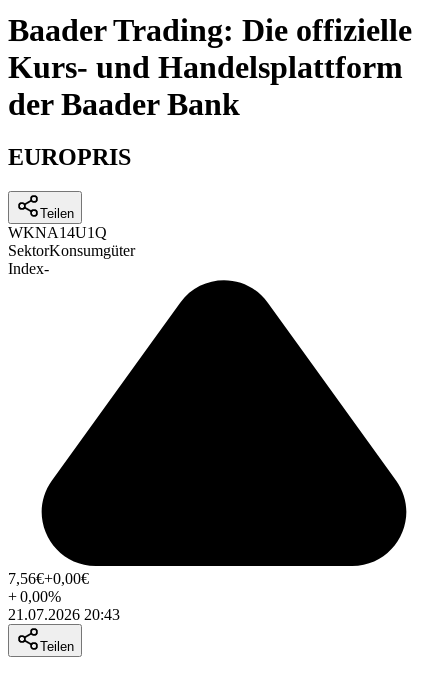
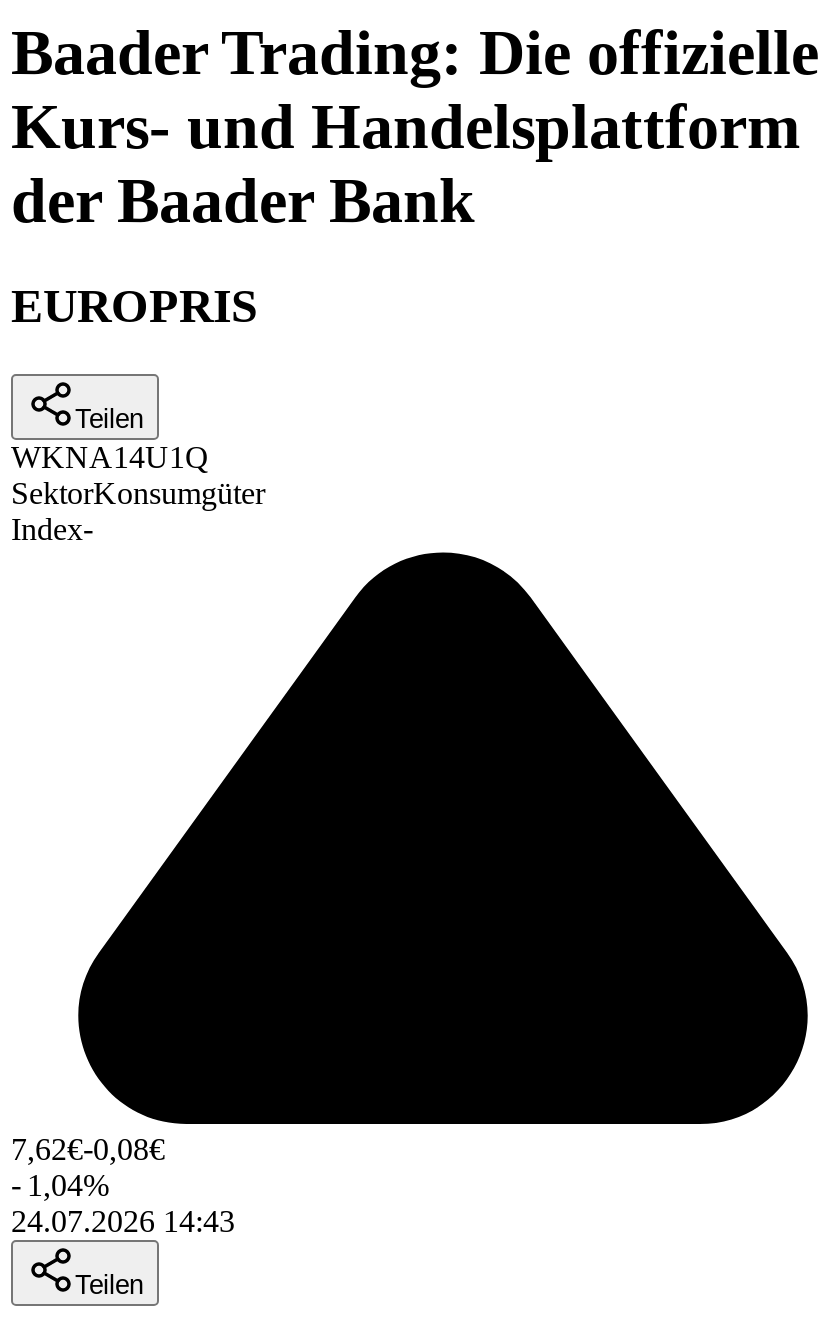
[8,570,89,587] 7,56€+0,00€ -> [11,1132,165,1166] 7,62€-0,08€
[8,588,61,605] + 0,00% -> [11,1168,109,1202] - 1,04%
[8,606,120,623] 21.07.2026 20:43 -> [11,1204,235,1238] 24.07.2026 14:43

